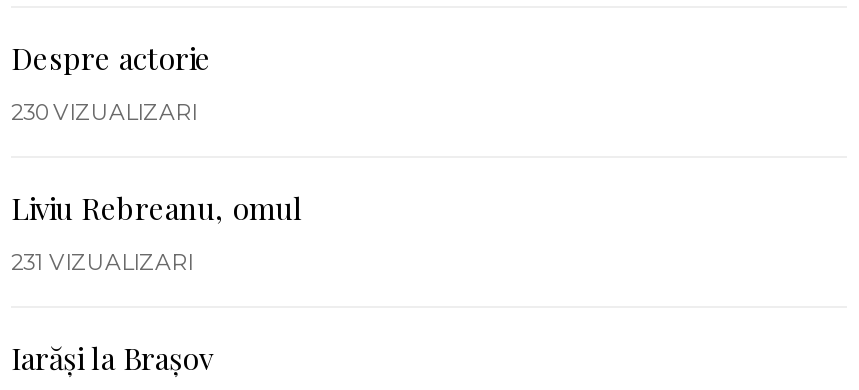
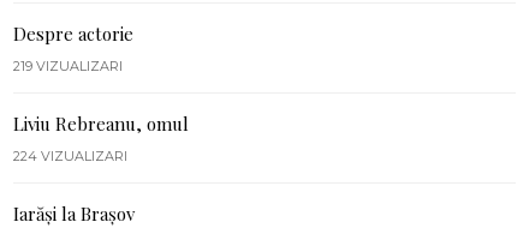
[11,98,197,126] 230 VIZUALIZARI -> [13,58,123,75] 219 VIZUALIZARI
[11,248,193,276] 231 VIZUALIZARI -> [13,148,127,165] 224 VIZUALIZARI

